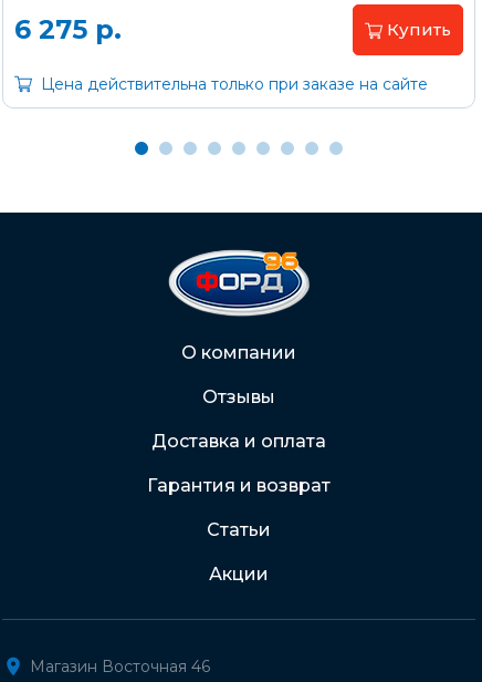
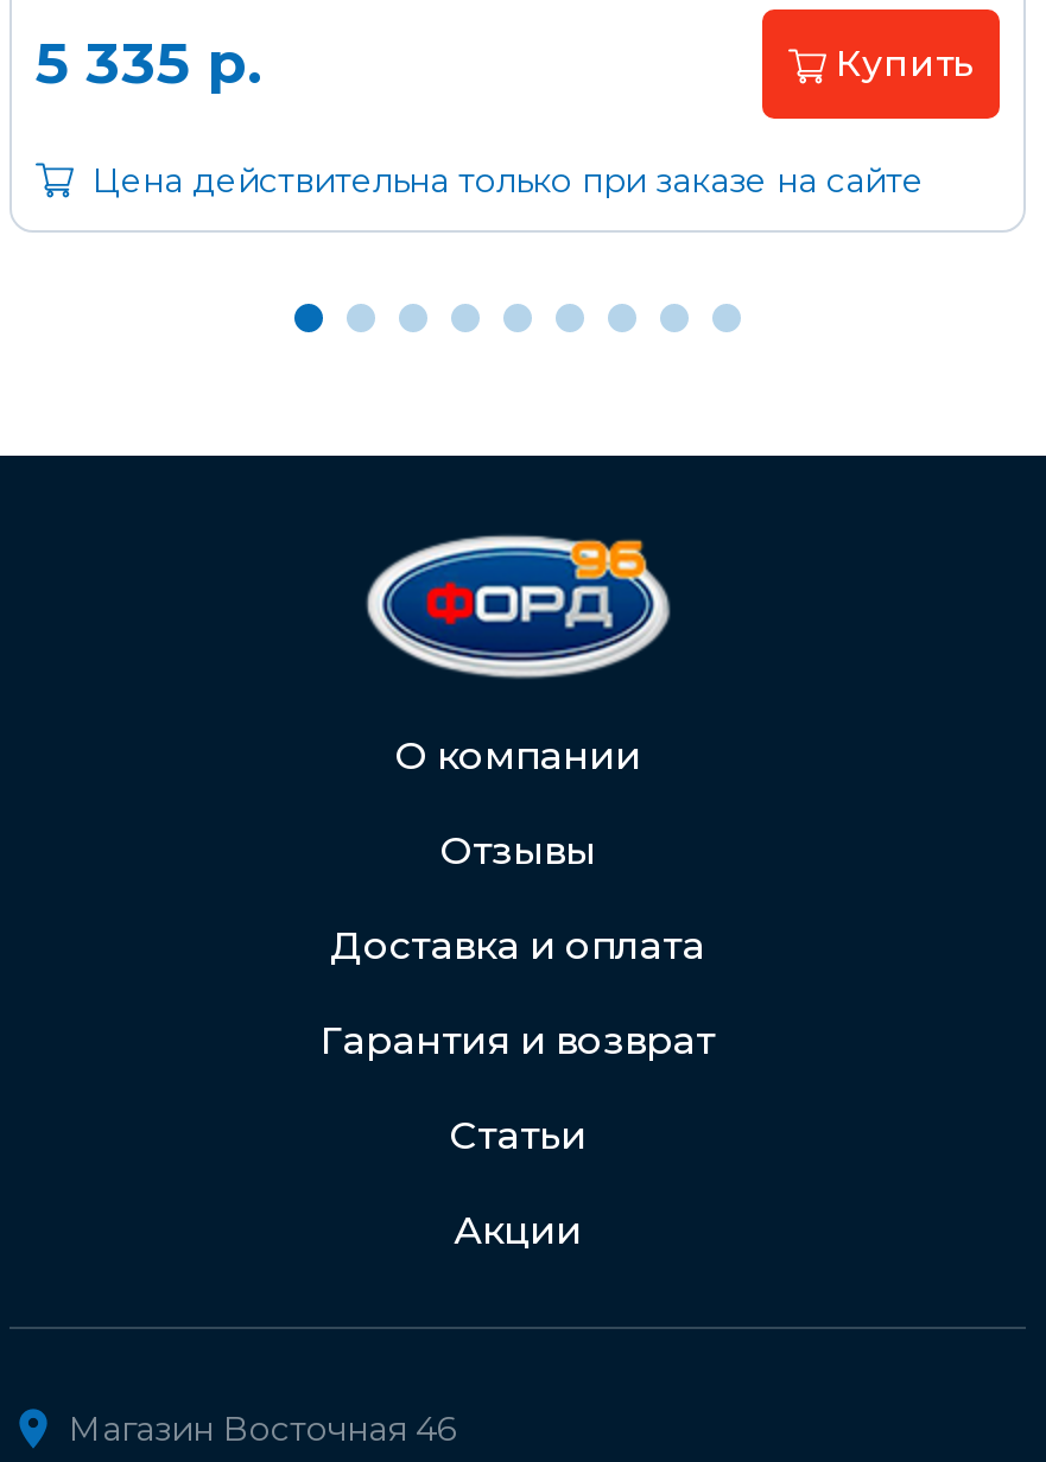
[14,14,122,46] 6 275 р. -> [36,29,264,98] 5 335 р.

